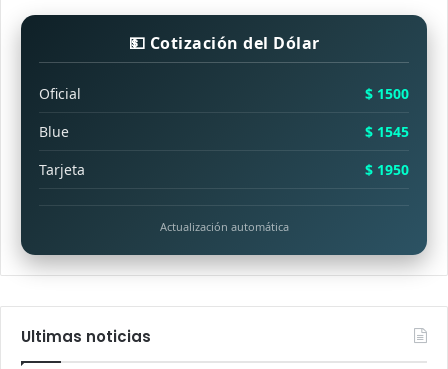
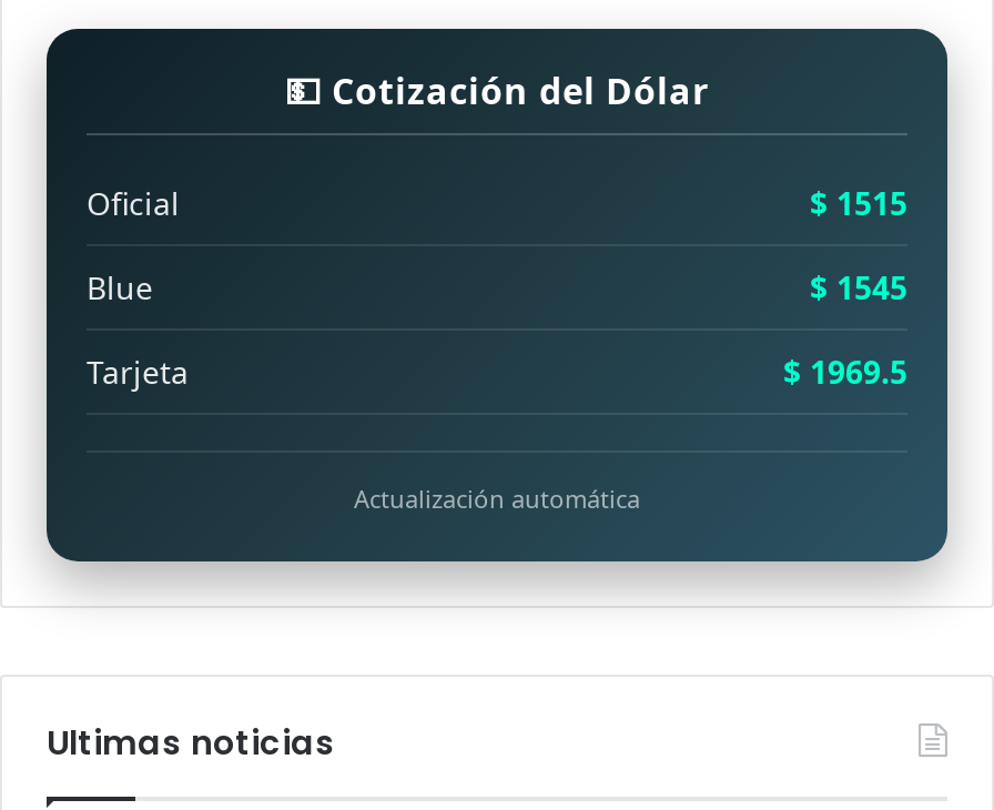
[365,84,409,103] $ 1500 -> [810,182,907,224] $ 1515
[365,160,409,179] $ 1950 -> [783,350,907,392] $ 1969.5

